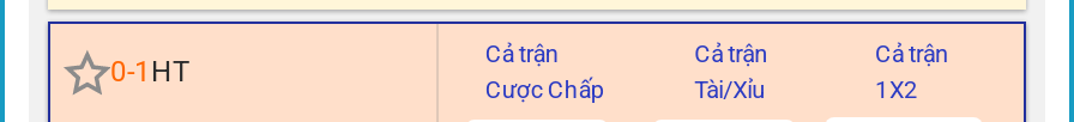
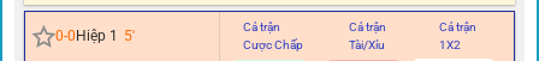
[110,54,189,88] 0-1 HT -> [55,27,132,44] 0-0 Hiệp 1 5

